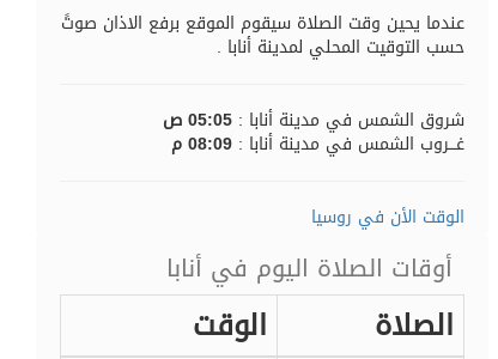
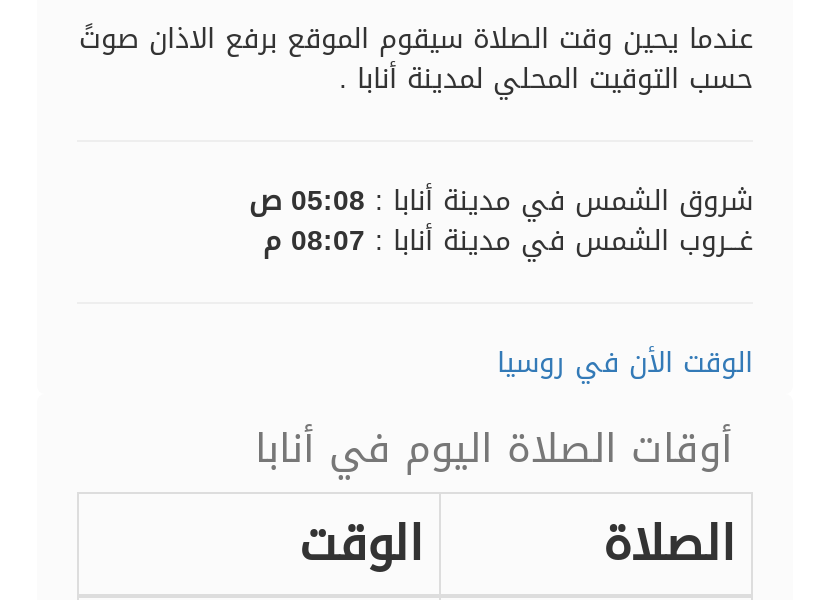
[188,104,464,136] شروق الشمس في مدينة أنابا : 05:05 ص -> [291,174,753,228] شروق الشمس في مدينة أنابا : 05:08 ص
[188,128,464,160] غـــروب الشمس في مدينة أنابا : 08:09 م -> [291,214,753,268] غـــروب الشمس في مدينة أنابا : 08:07 م

